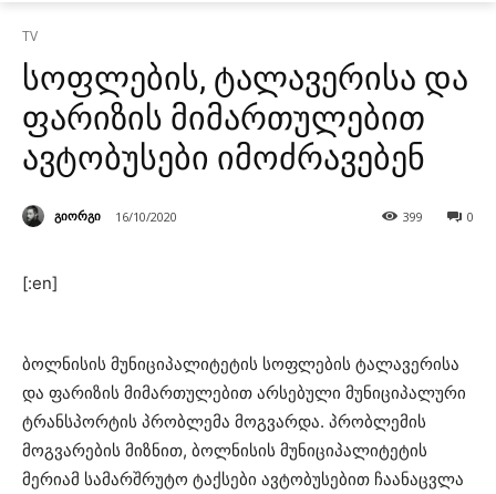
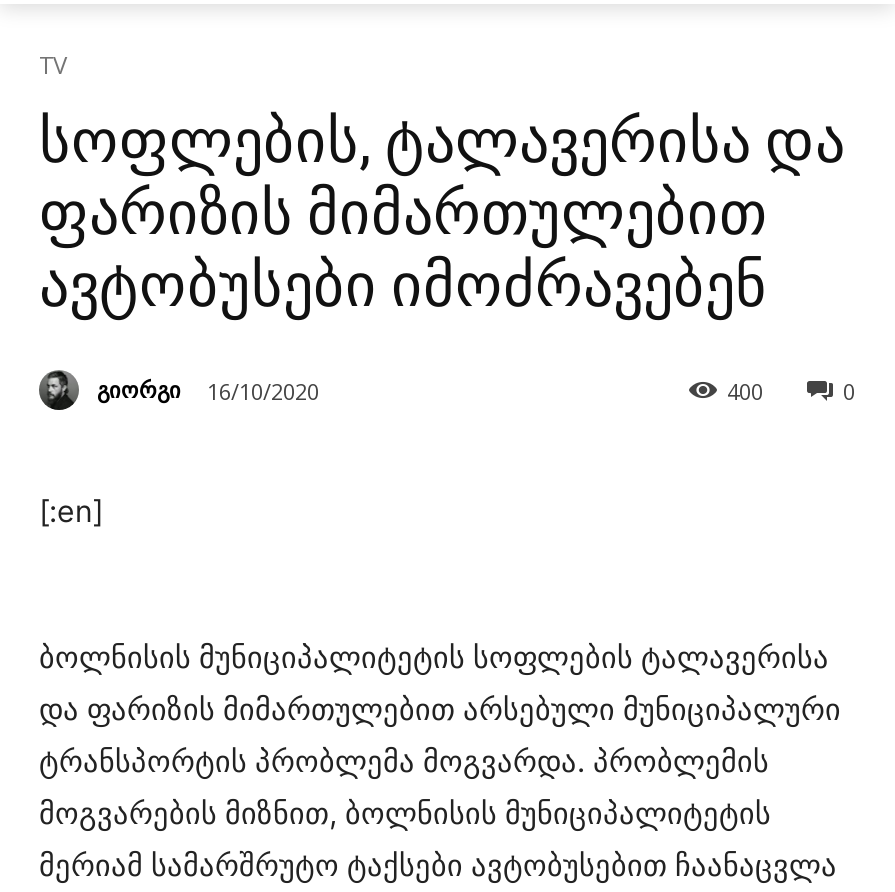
[403,208,423,225] 399 -> [727,376,763,406] 400

